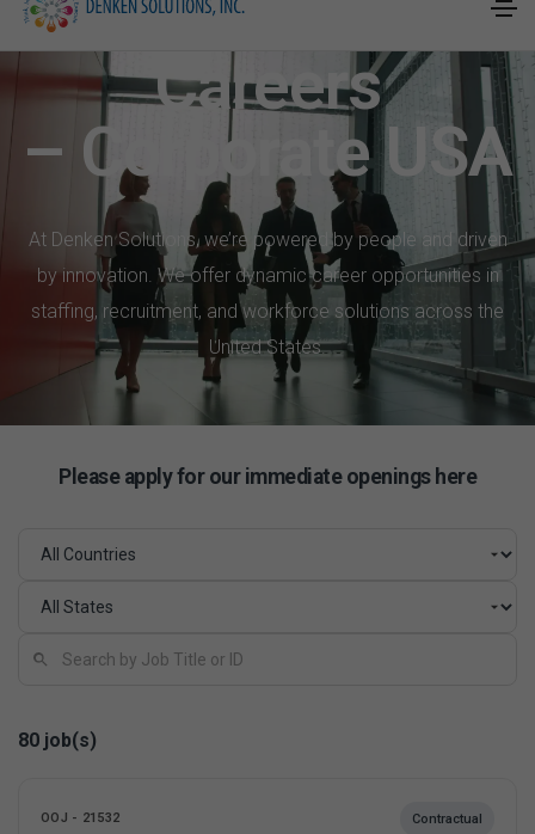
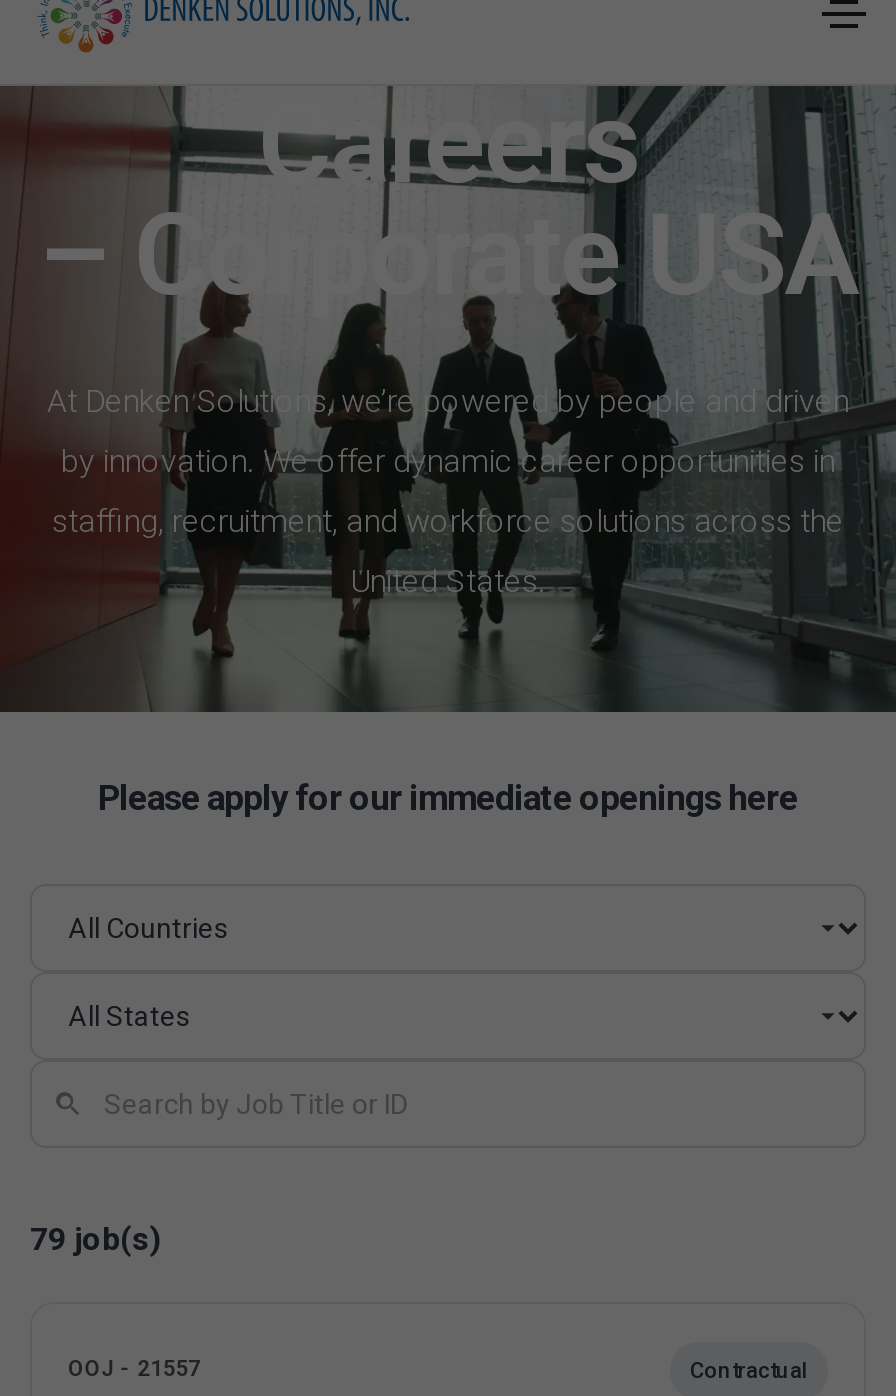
[18,729,97,752] 80 job(s) -> [30,1220,162,1258] 79 job(s)
[41,810,120,826] OOJ - 21532 -> [68,1356,201,1382] OOJ - 21557

